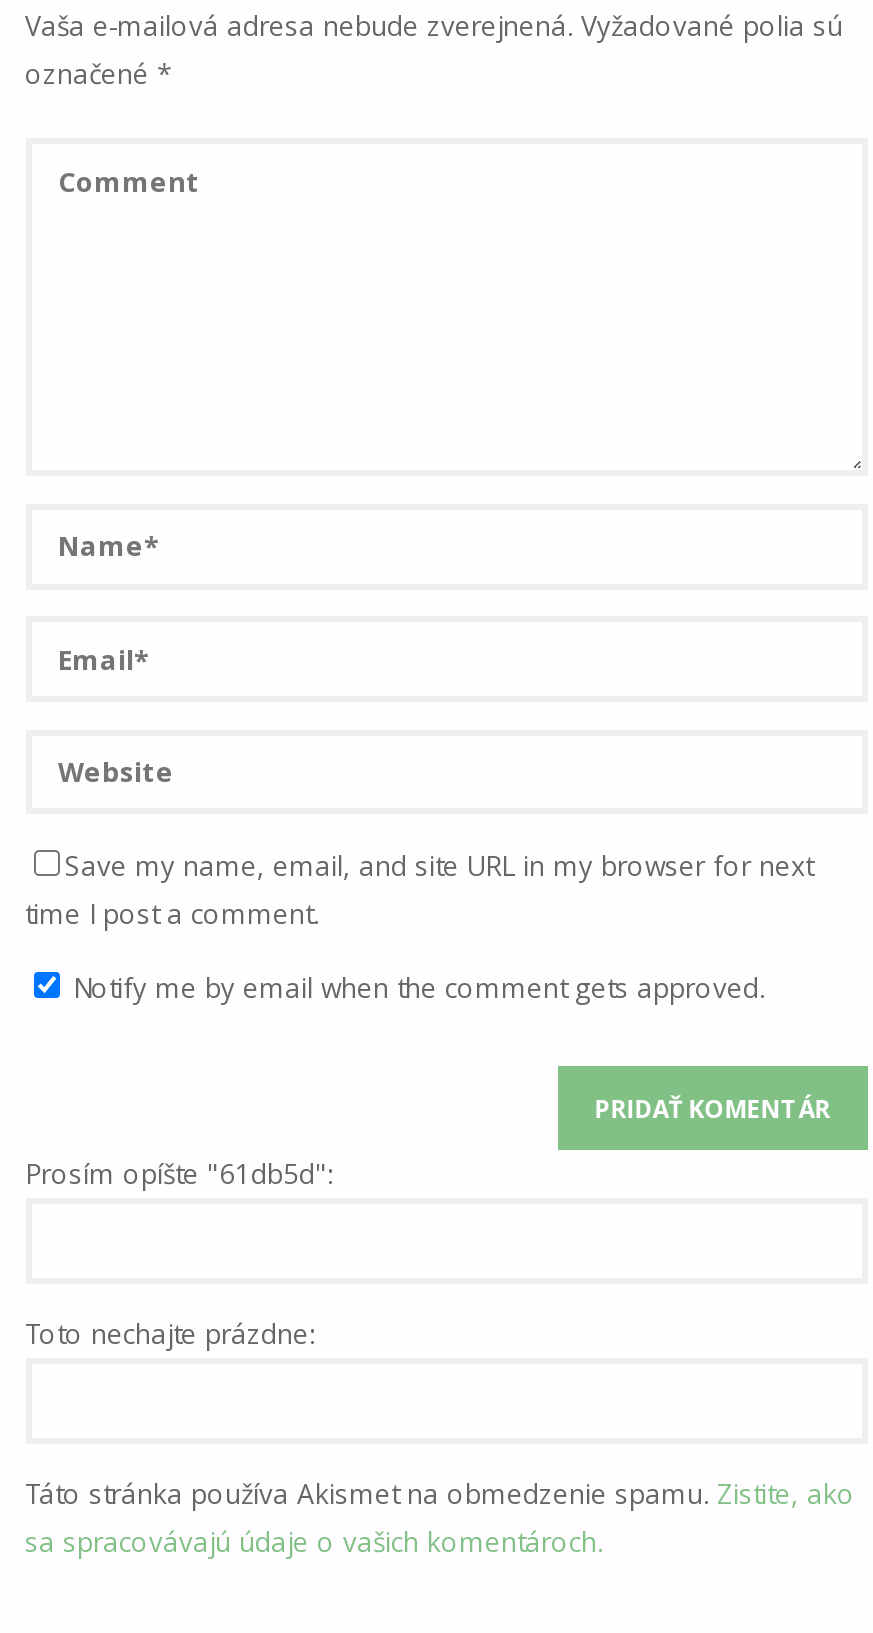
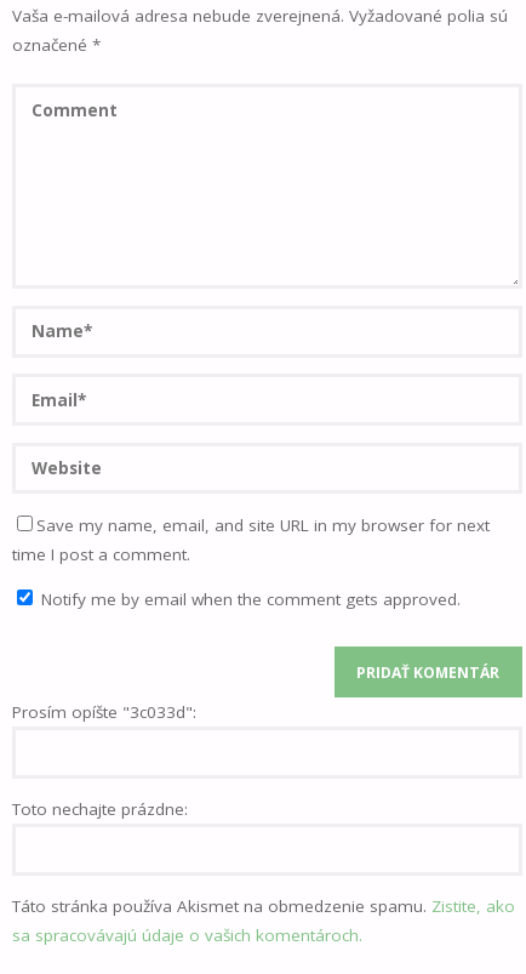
[25,1155,333,1191] Prosím opíšte "61db5d": -> [12,701,196,723] Prosím opíšte "3c033d":

